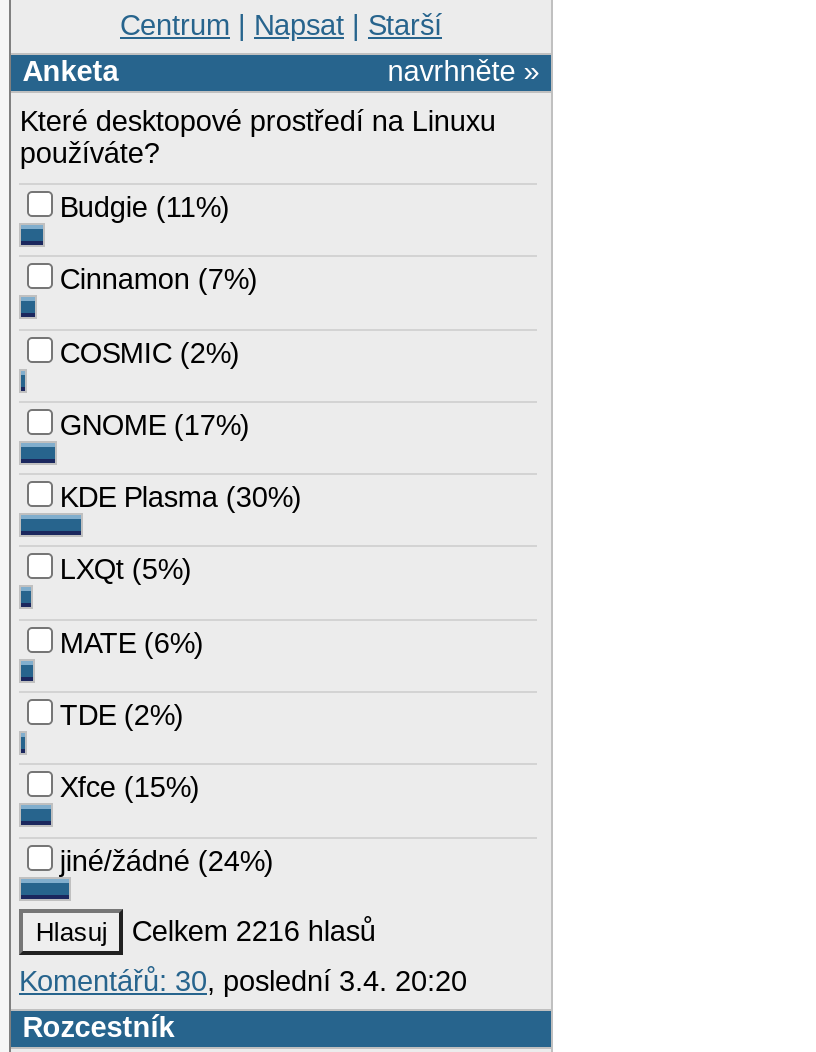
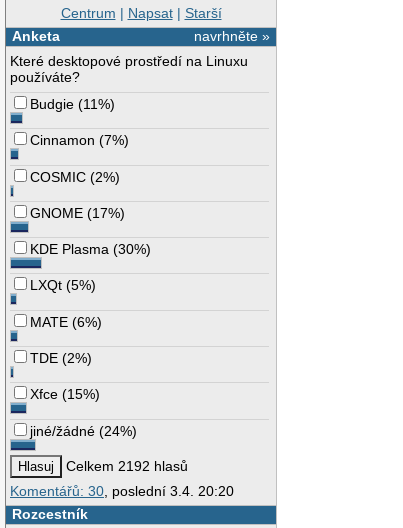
[124,915,376,947] Celkem 2216 hlasů -> [62,458,188,474] Celkem 2192 hlasů

